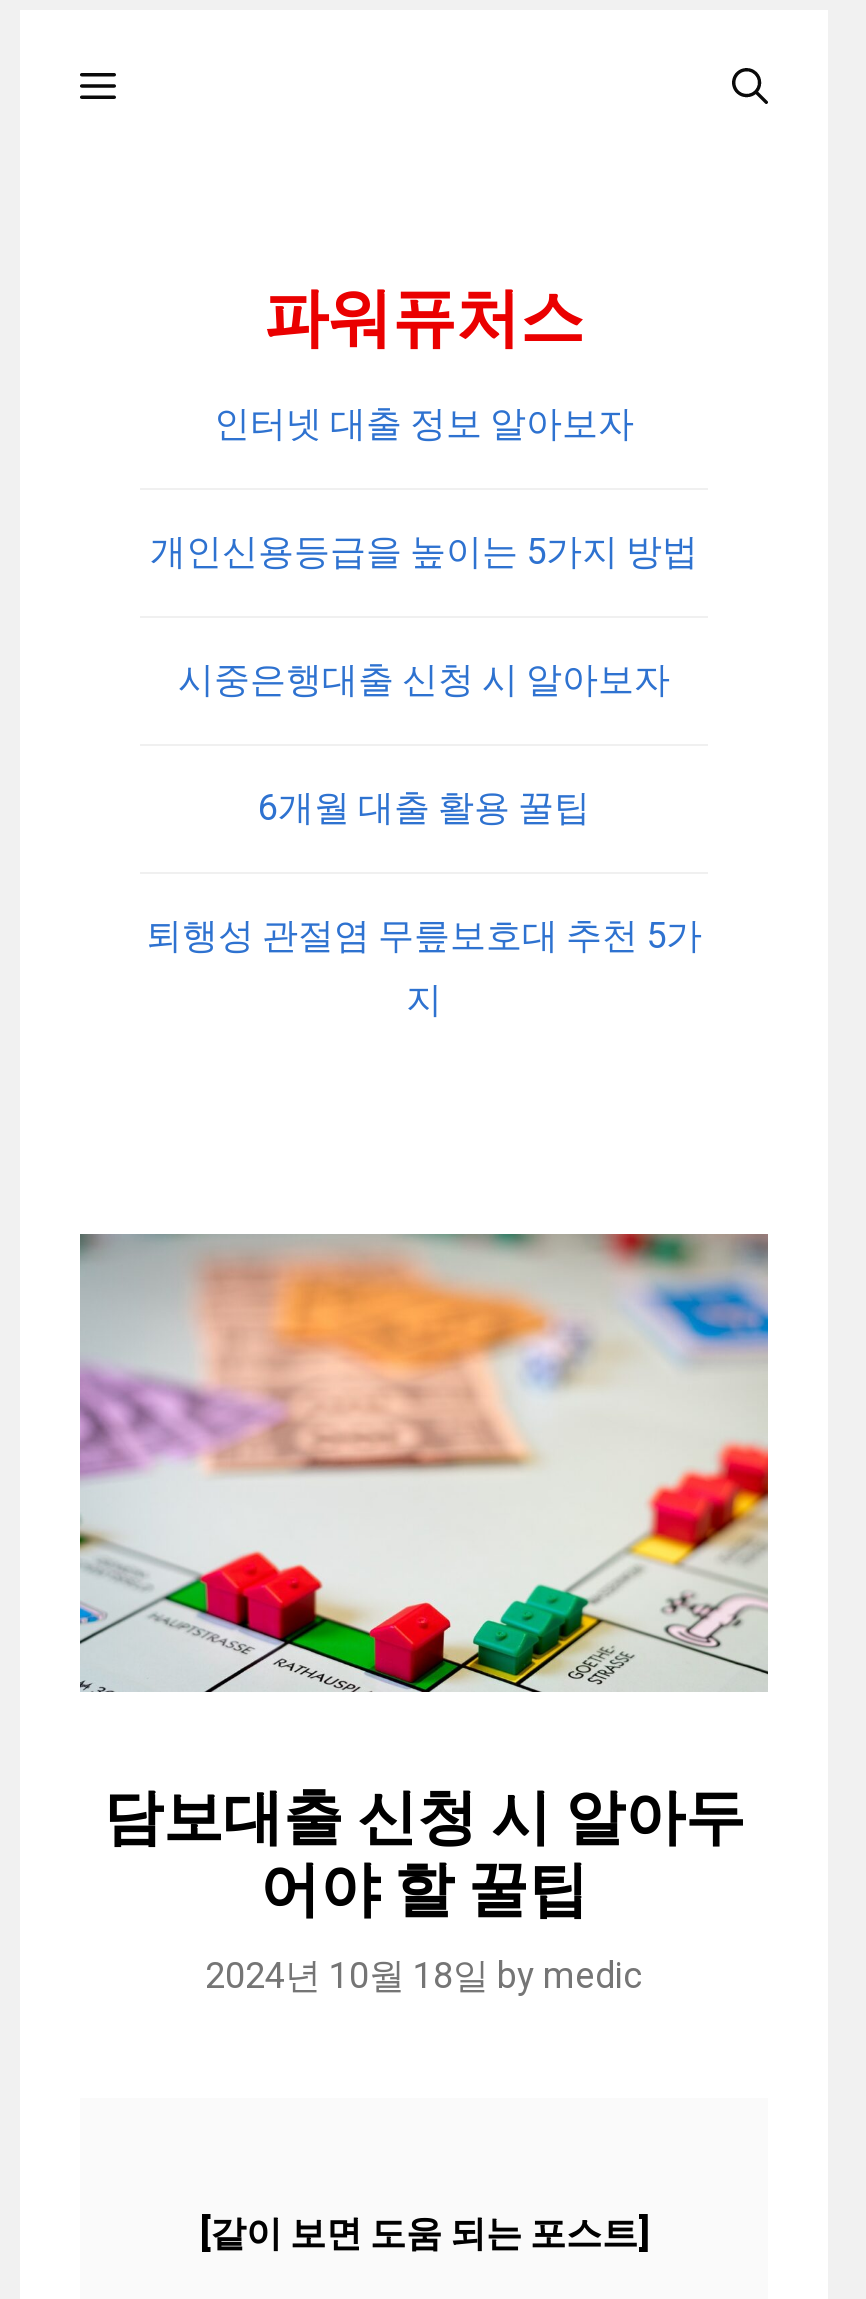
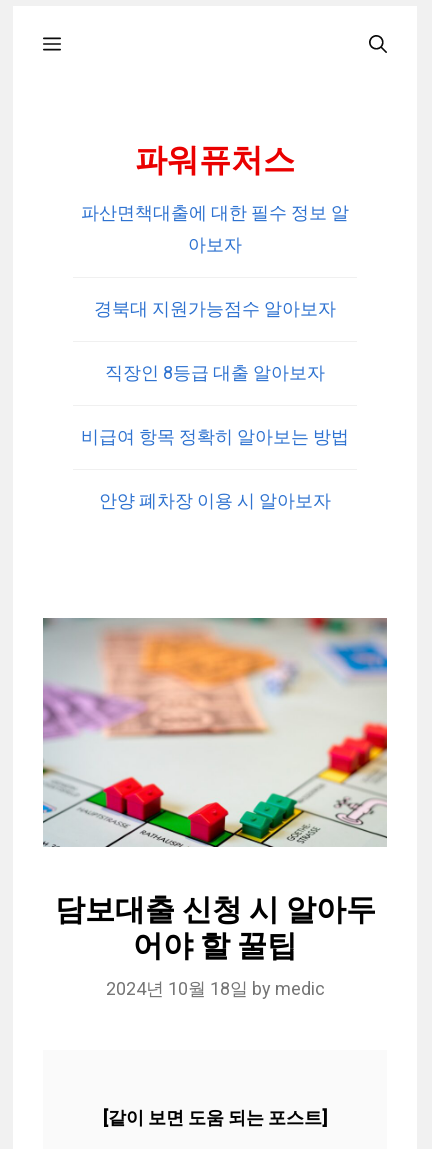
[214,403,634,445] 인터넷 대출 정보 알아보자 -> [81,202,349,223] 파산면책대출에 대한 필수 정보 알
[150,531,698,573] 개인신용등급을 높이는 5가지 방법 -> [188,234,242,255] 아보자
[178,659,670,701] 시중은행대출 신청 시 알아보자 -> [94,298,336,319] 경북대 지원가능점수 알아보자
[258,787,590,829] 6개월 대출 활용 꿀팁 -> [105,362,325,383] 직장인 8등급 대출 알아보자
[146,915,702,957] 퇴행성 관절염 무릎보호대 추천 5가 -> [81,426,349,447] 비급여 항목 정확히 알아보는 방법
[406,979,442,1021] 지 -> [99,490,331,511] 안양 폐차장 이용 시 알아보자

